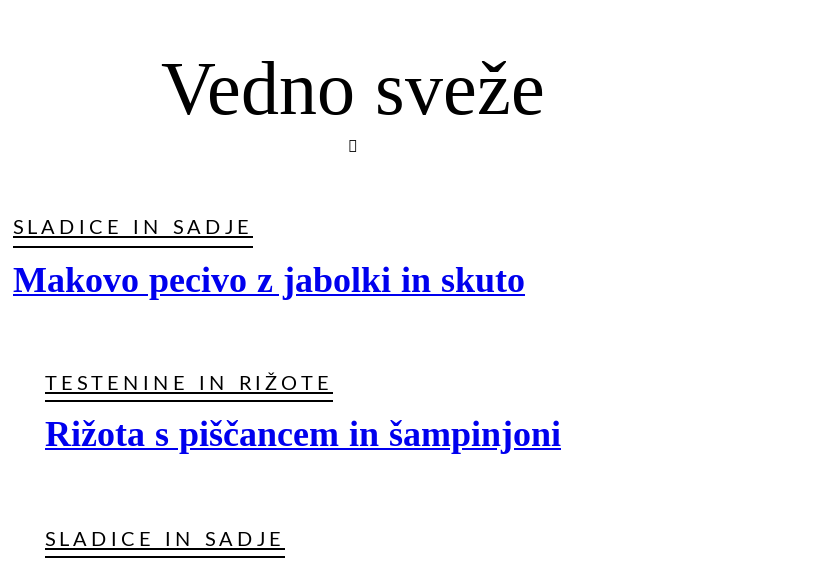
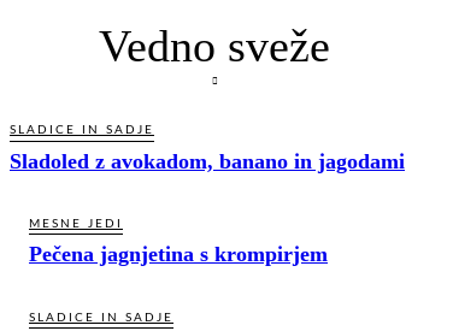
[13,259,525,299] Makovo pecivo z jabolki in skuto -> [10,149,405,173] Sladoled z avokadom, banano in jagodami
[45,373,333,393] TESTENINE IN RIŽOTE -> [29,217,123,230] MESNE JEDI
[45,413,561,453] Rižota s piščancem in šampinjoni -> [29,242,328,266] Pečena jagnjetina s krompirjem

